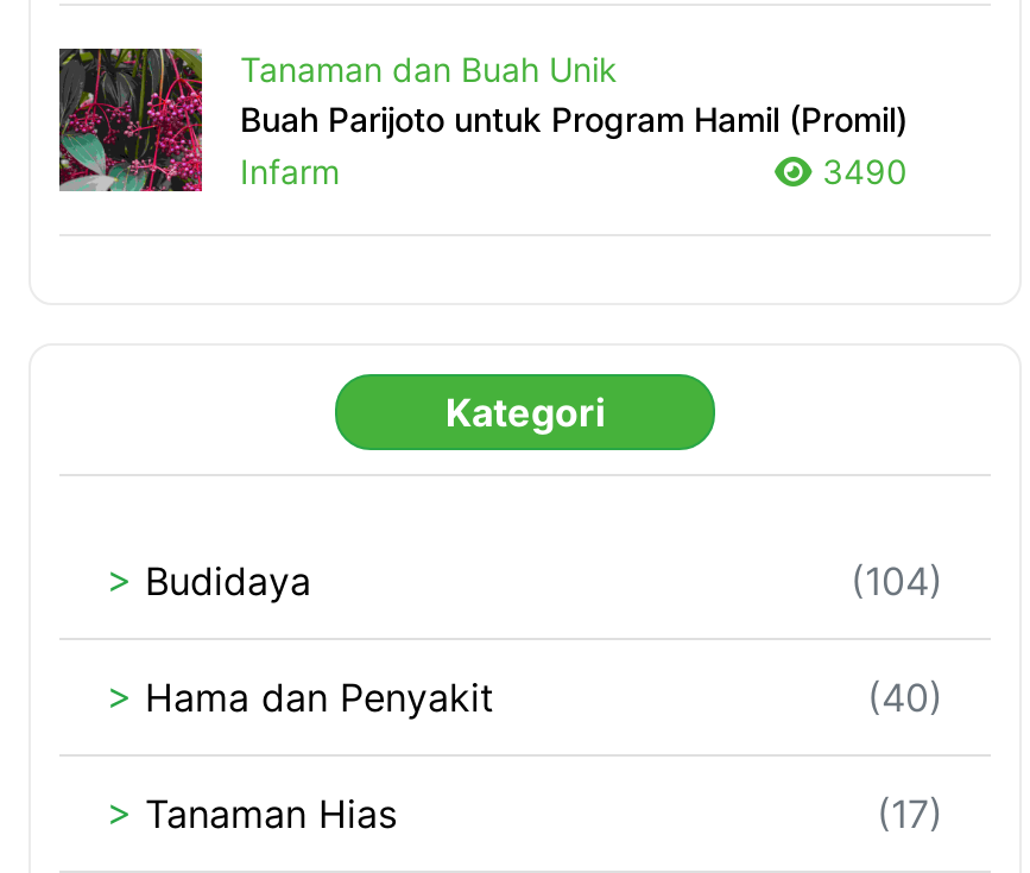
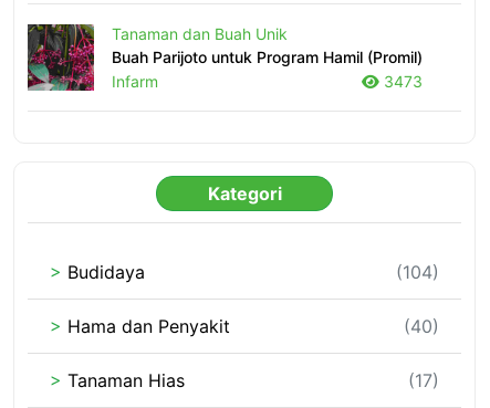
[813,150,908,190] 3490 -> [379,71,423,90] 3473

